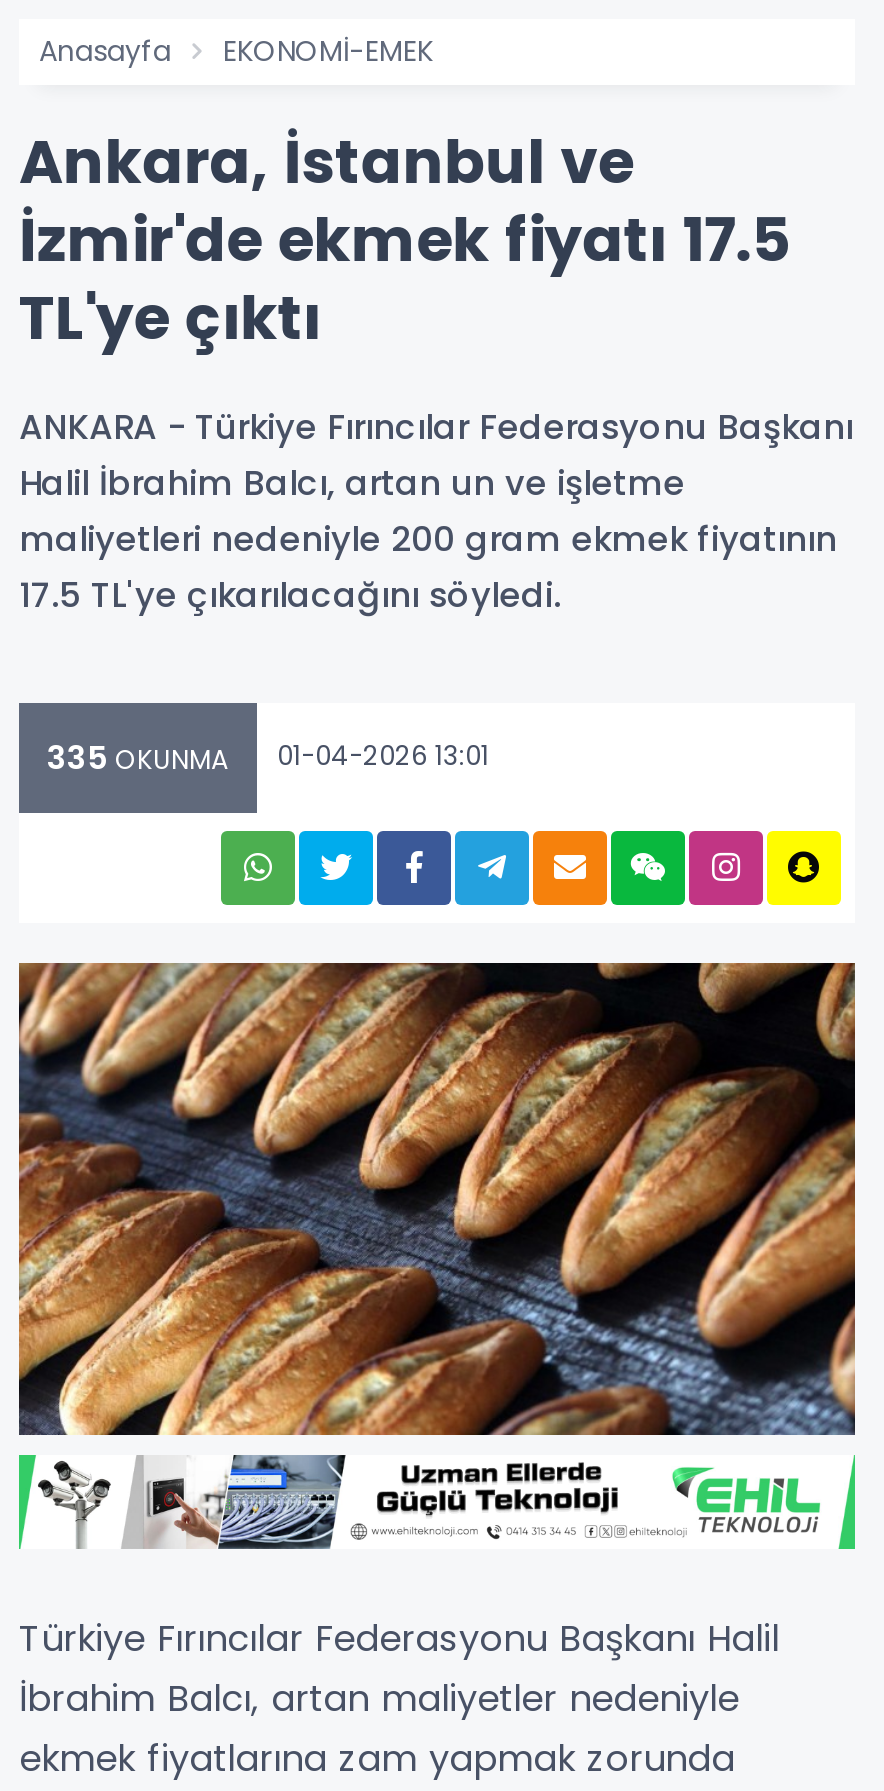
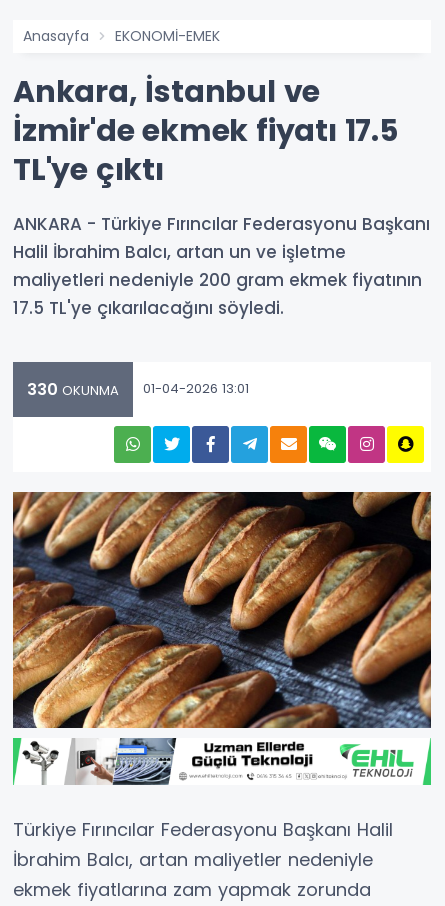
[47,735,489,781] 335 OKUNMA 01-04-2026 13:01 -> [27,378,249,401] 330 OKUNMA 01-04-2026 13:01

